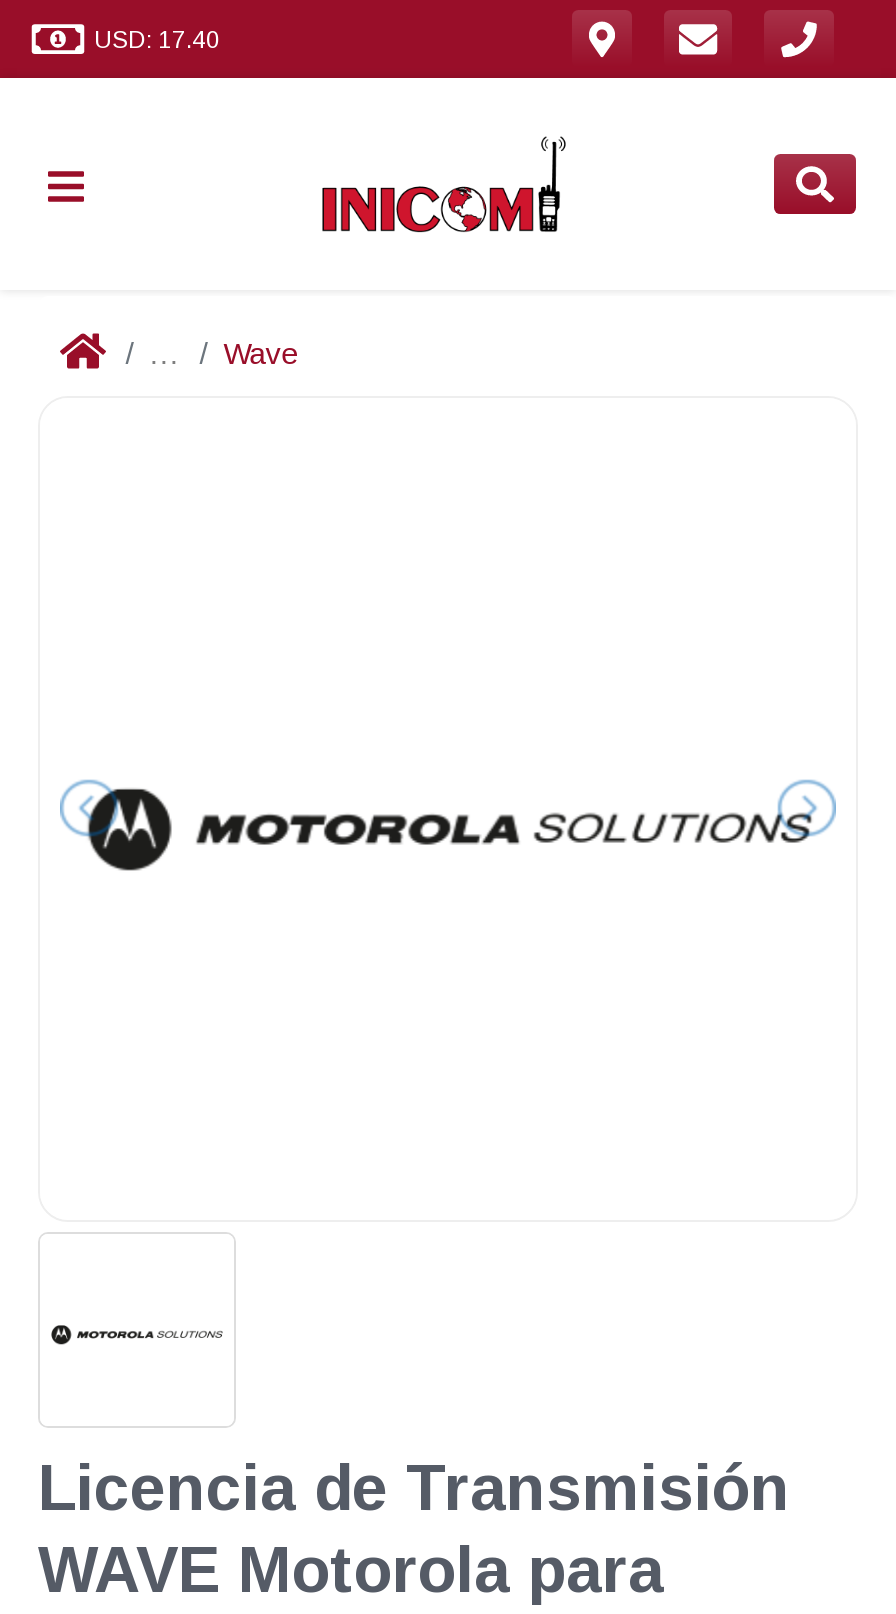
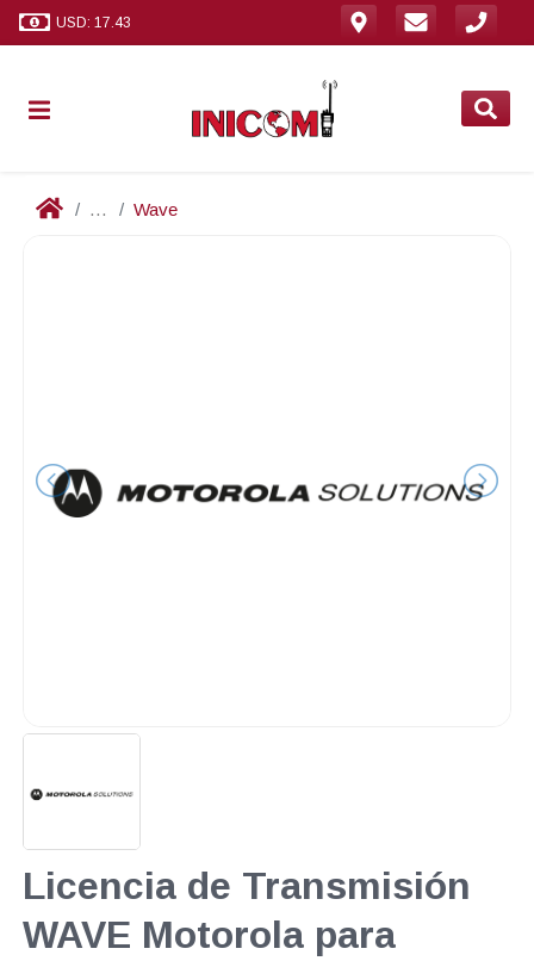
[94,25,220,53] USD: 17.40 -> [56,14,131,30] USD: 17.43

